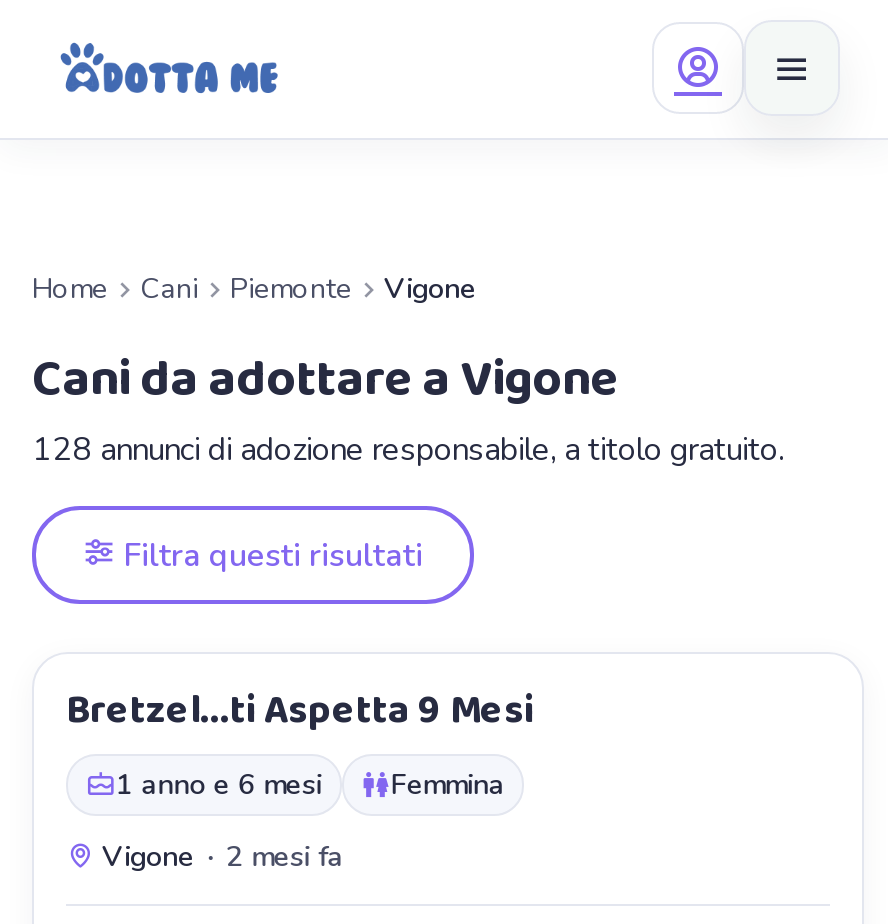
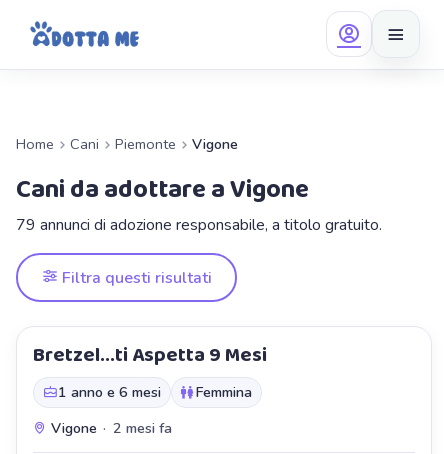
[32,428,784,472] 128 annunci di adozione responsabile, a titolo gratuito. -> [16,214,382,236] 79 annunci di adozione responsabile, a titolo gratuito.

